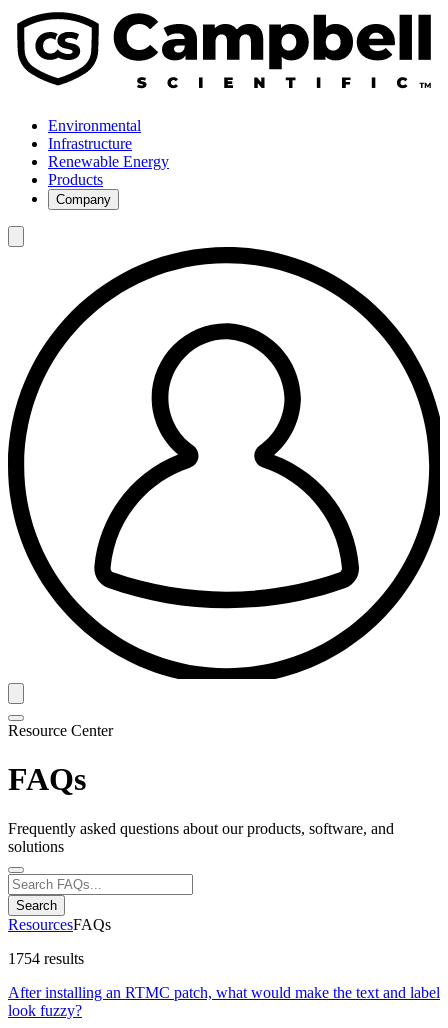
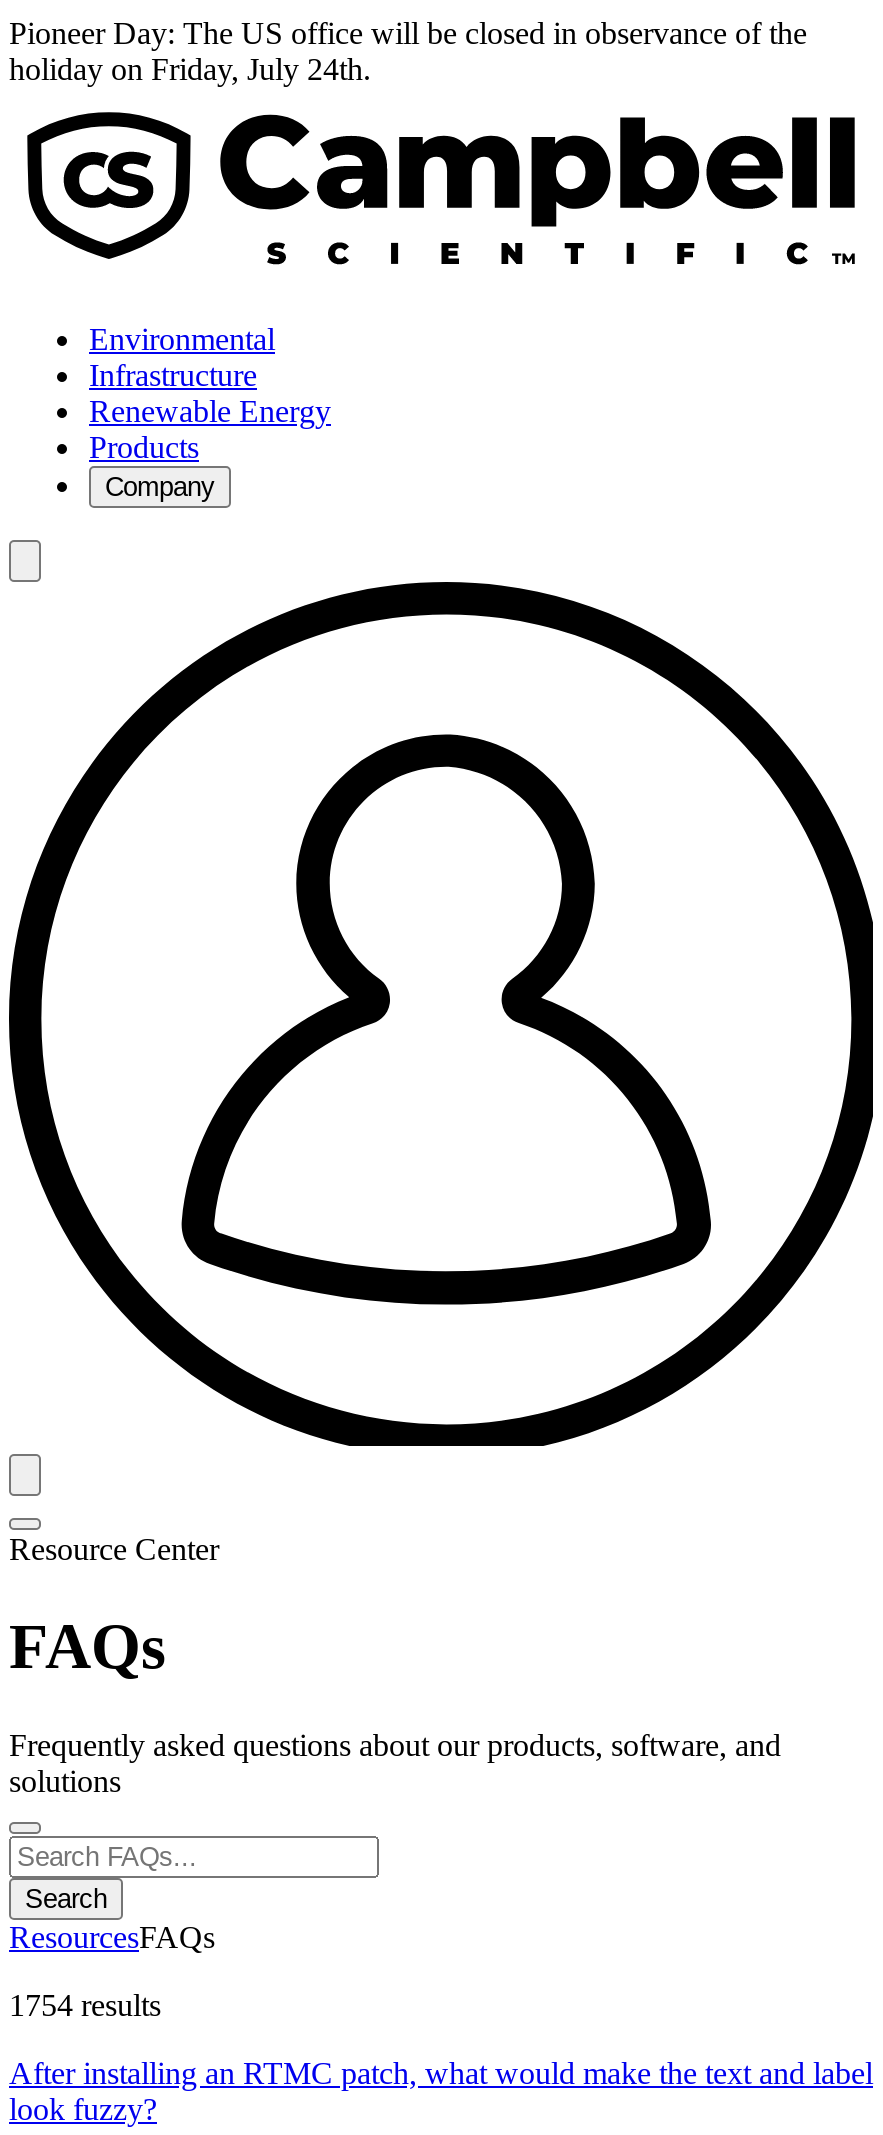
none -> [9,16,807,86] Pioneer Day: The US office will be closed in observance of the | holiday on Friday, July 24th.

